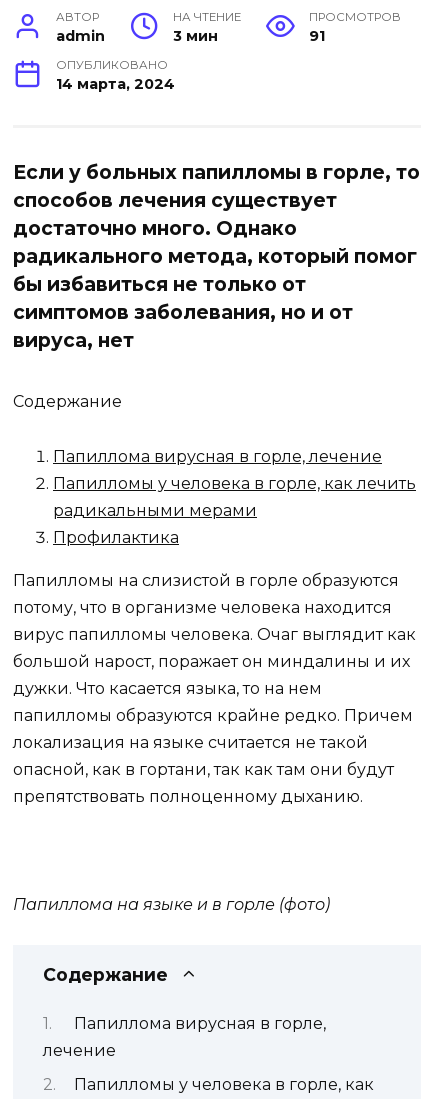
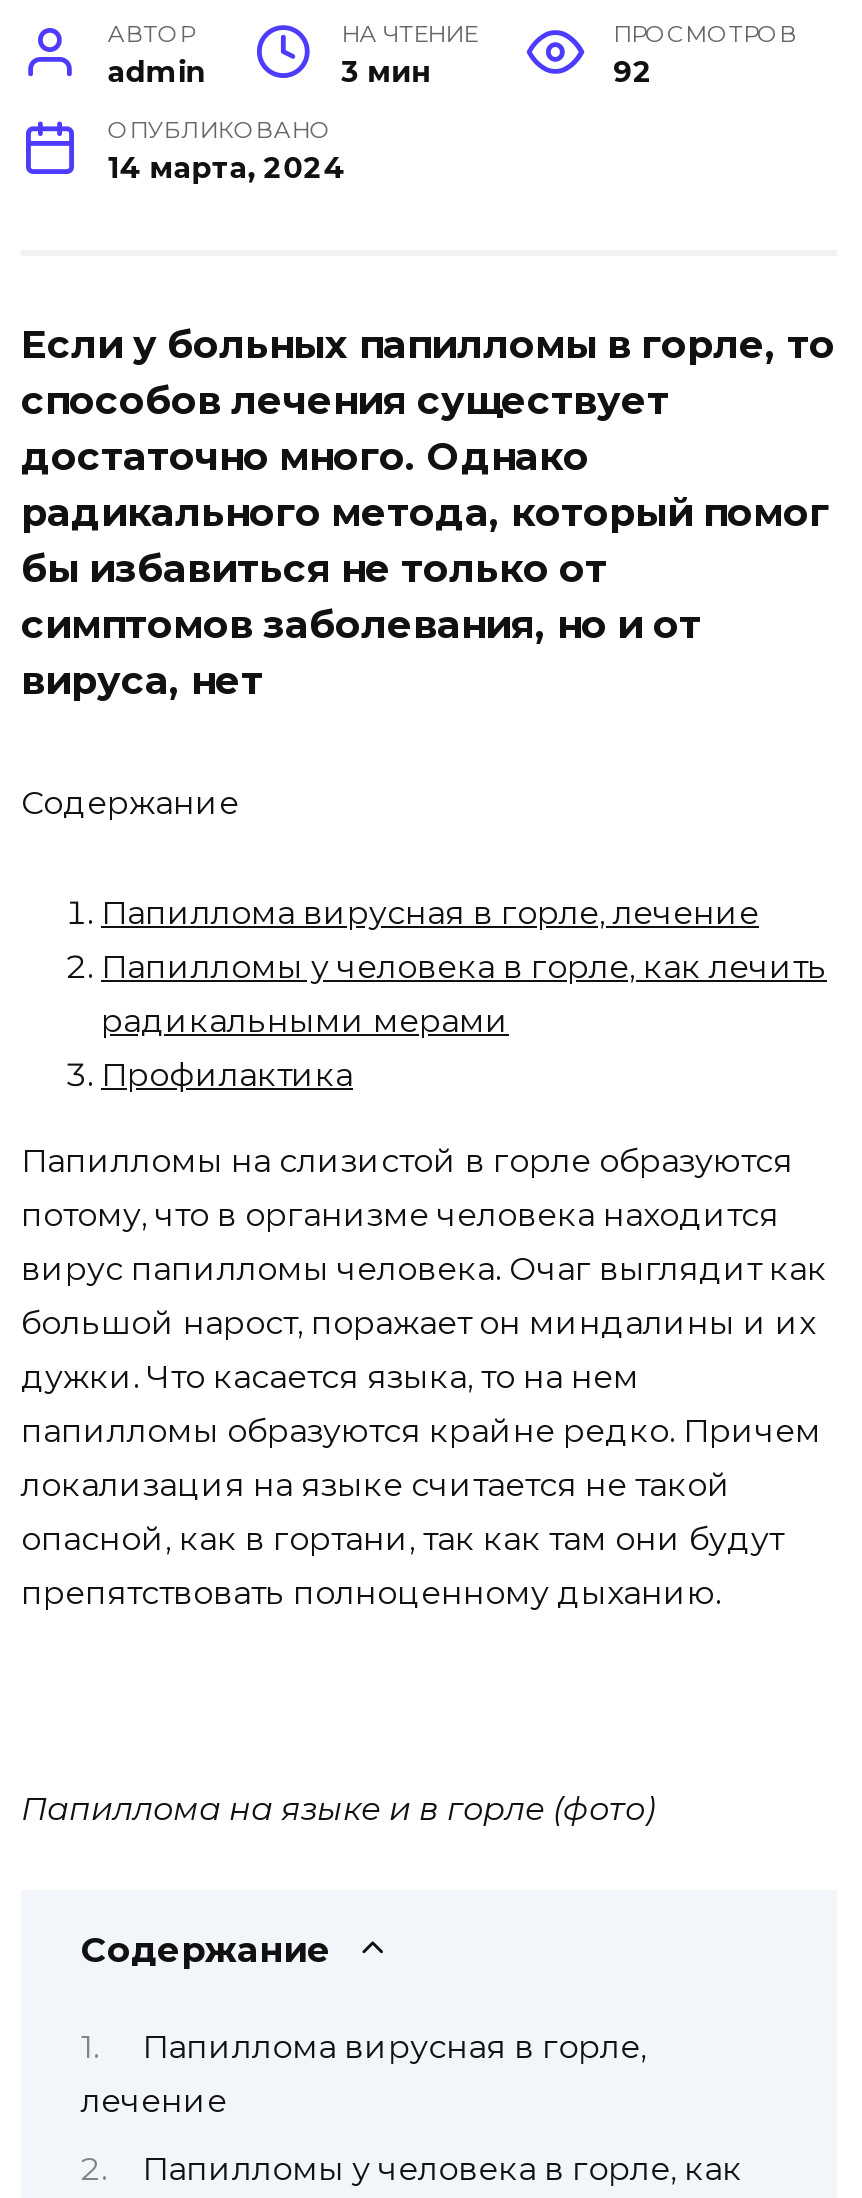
[309,27,325,45] 91 -> [613,54,653,90] 92

